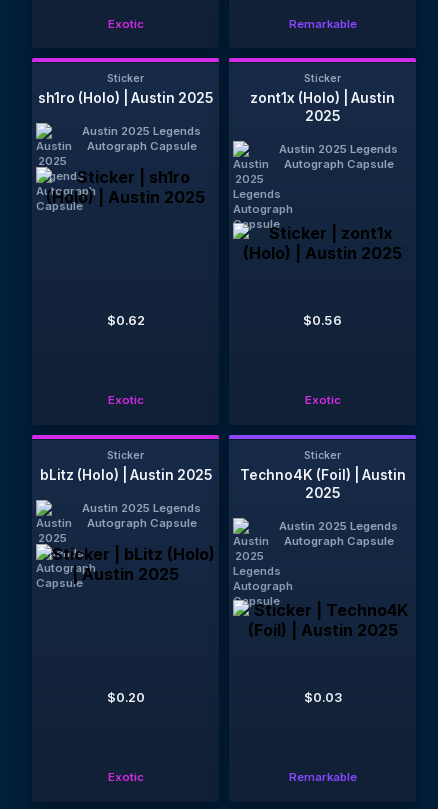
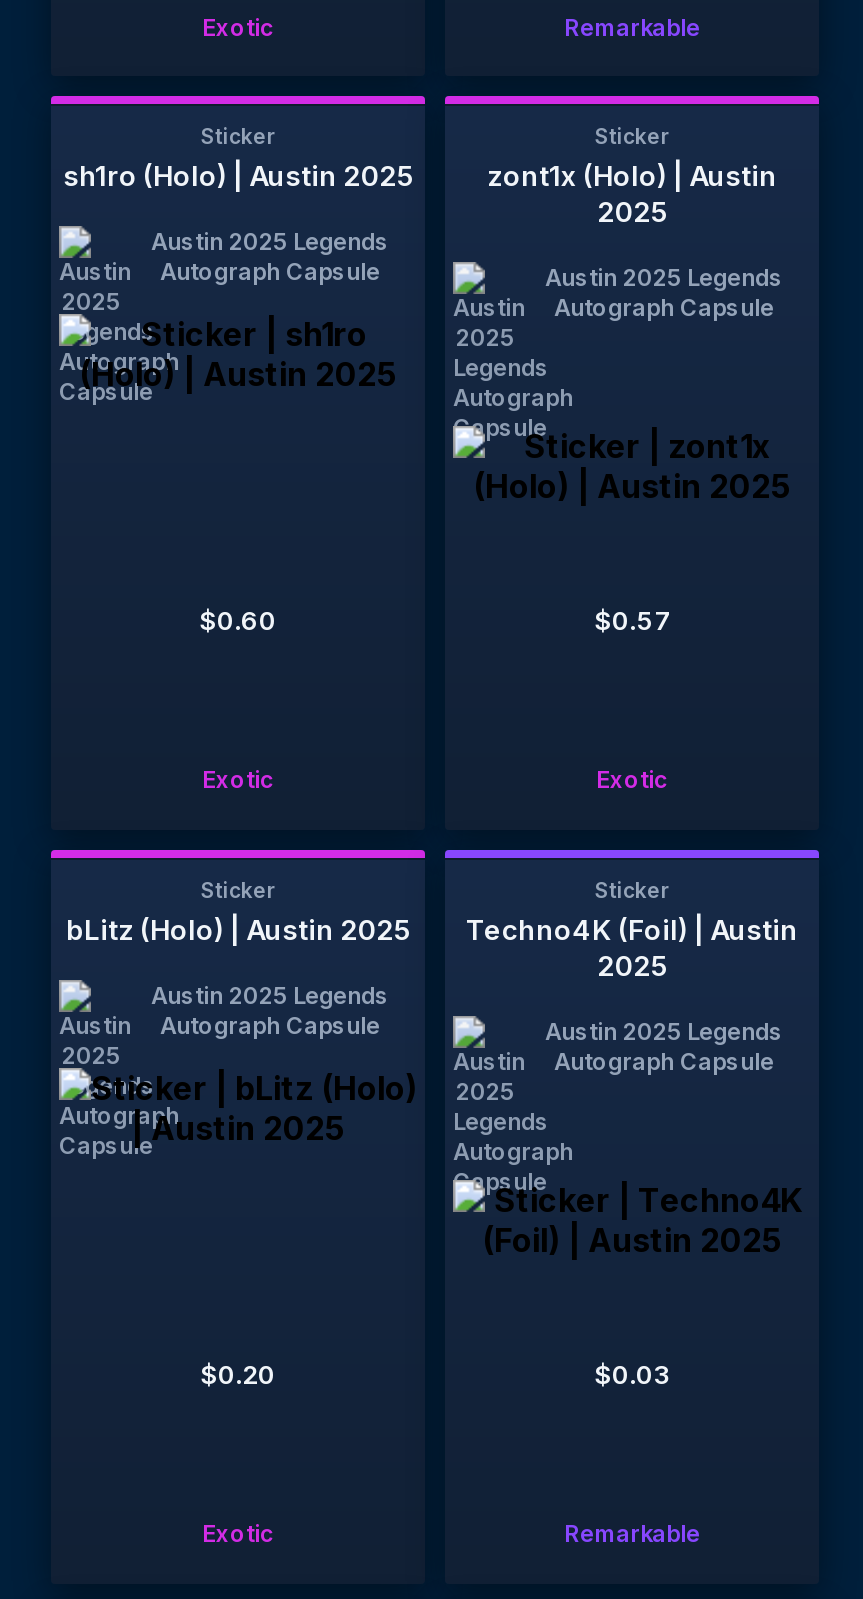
[106,313,144,328] $0.62 -> [199,607,277,637] $0.60
[303,313,342,328] $0.56 -> [594,607,670,637] $0.57

